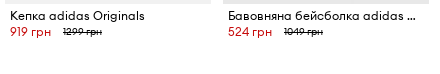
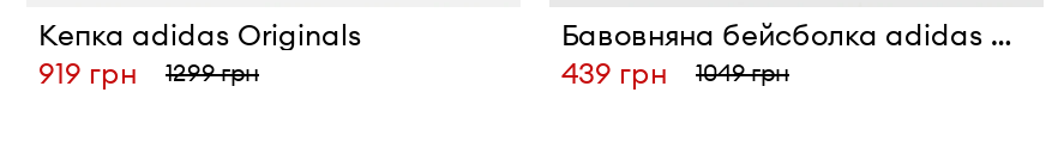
[228,24,323,39] 524 грн 1049 грн -> [561,56,789,92] 439 грн 1049 грн

